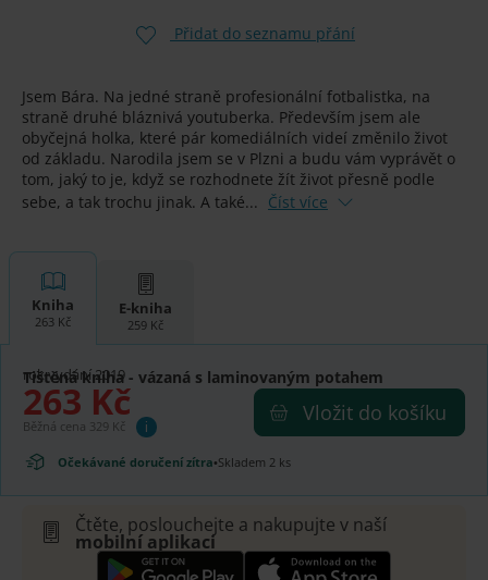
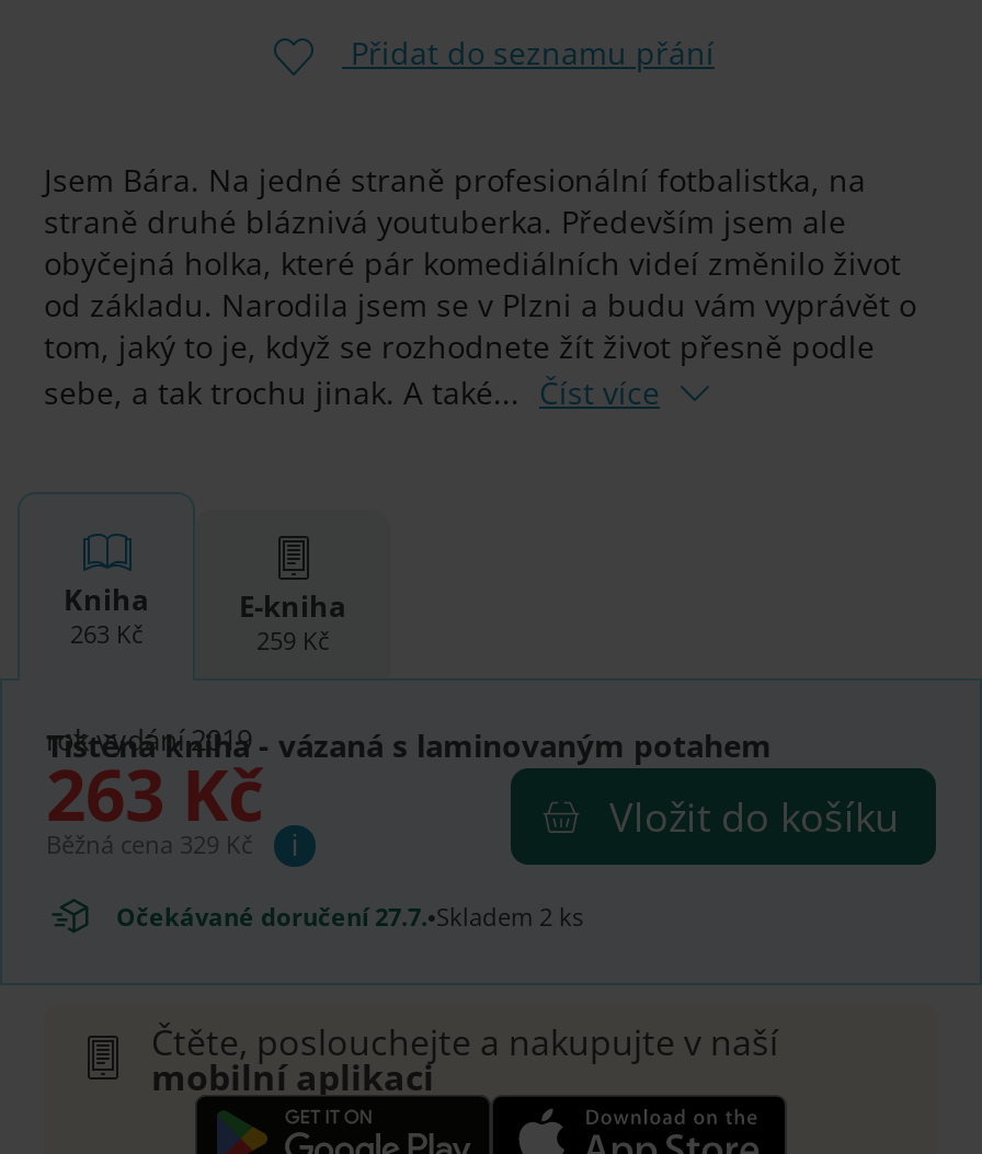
[58,453,291,470] Očekávané doručení zítra•Skladem 2 ks -> [116,899,583,932] Očekávané doručení 27.7.•Skladem 2 ks

